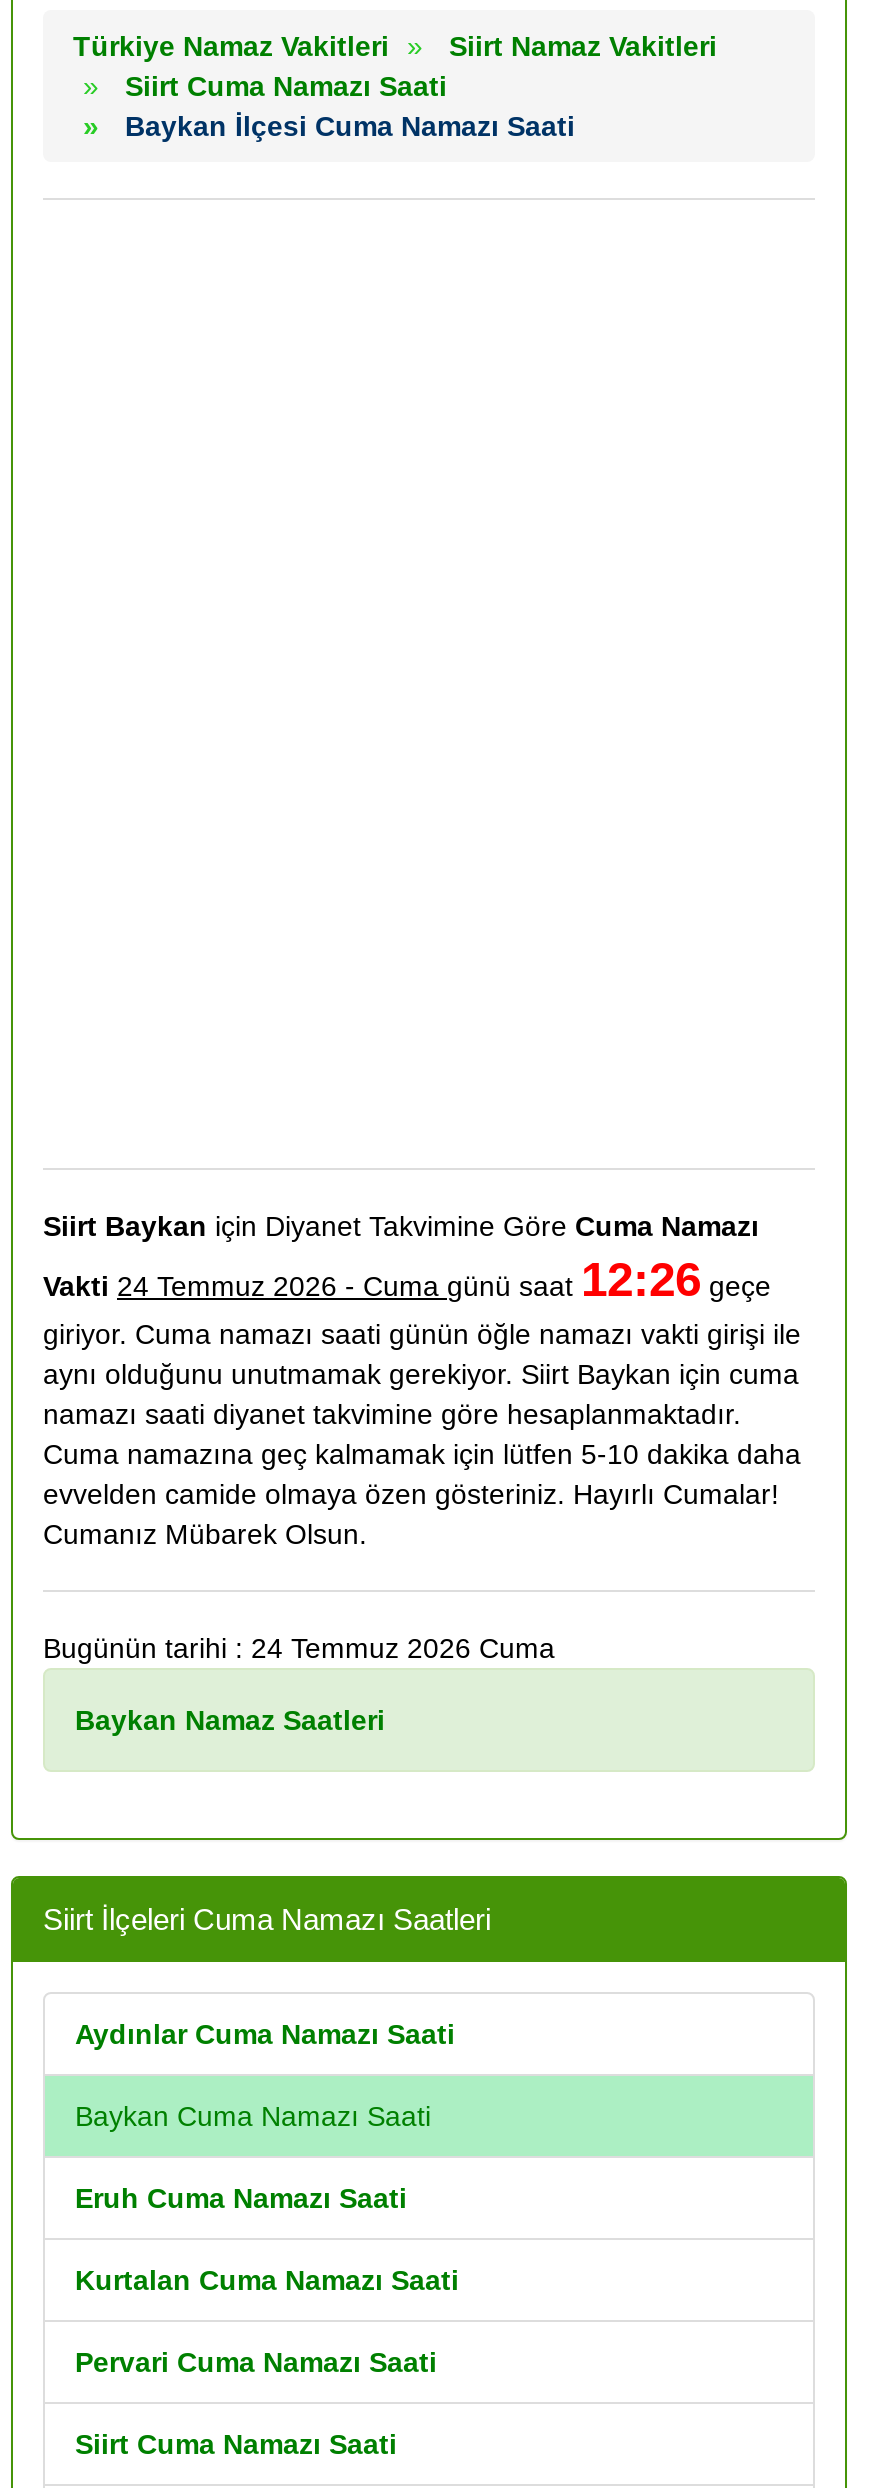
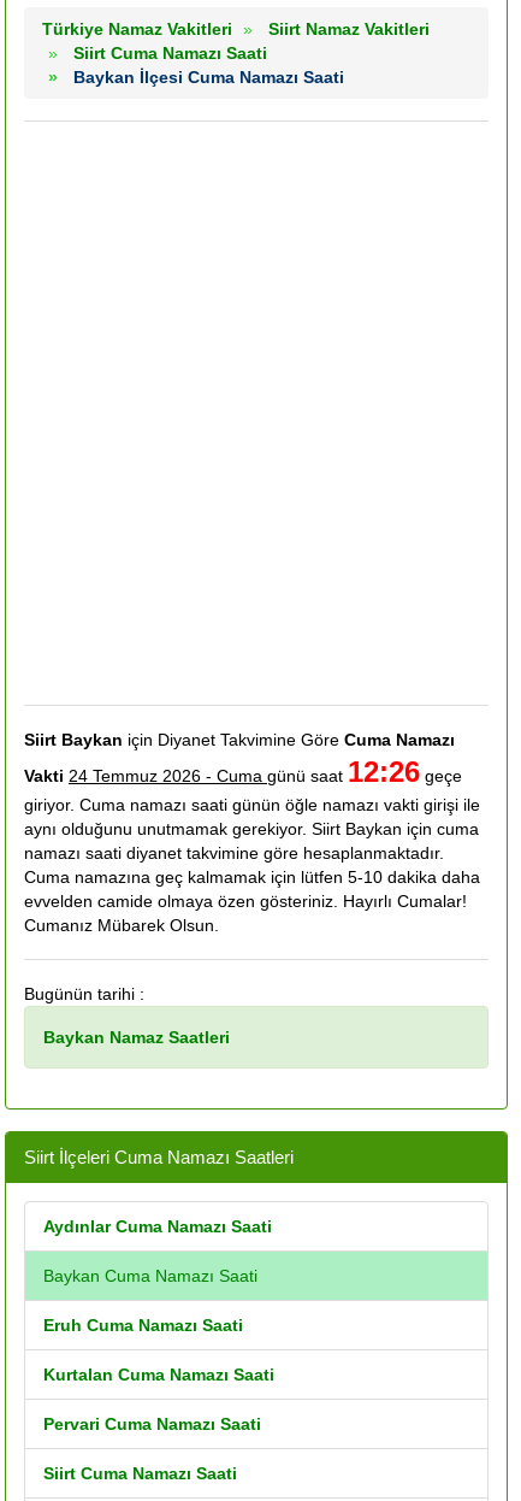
[43,1632,555,1664] Bugünün tarihi : 24 Temmuz 2026 Cuma -> [24,984,144,1003] Bugünün tarihi :

